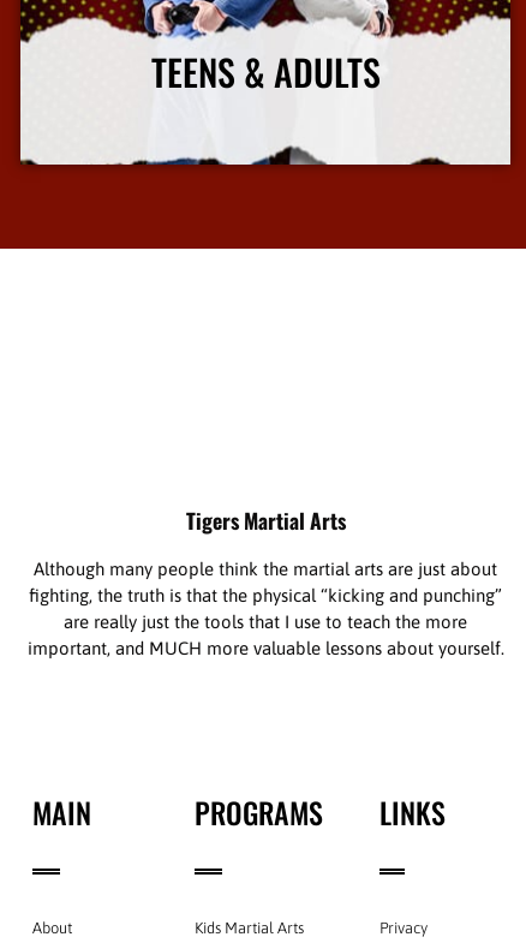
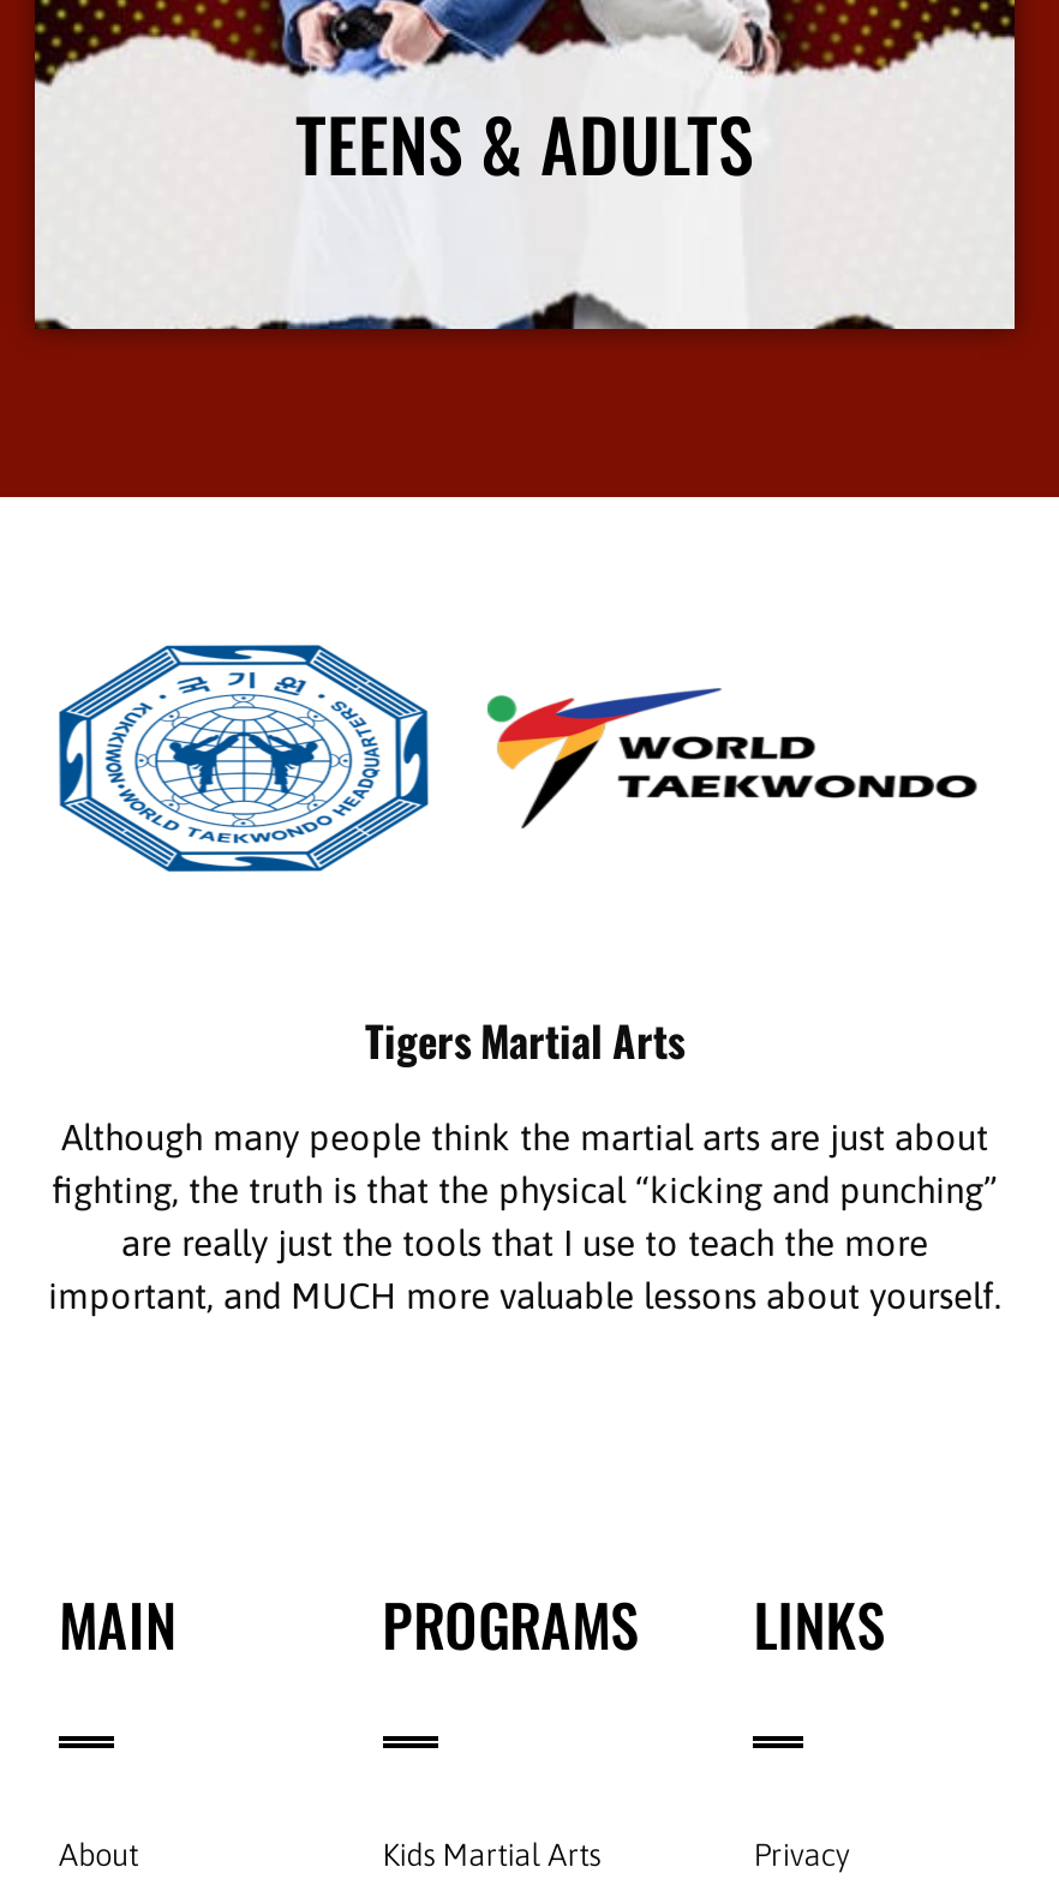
none -> [56,641,431,874] [image]
none -> [484,687,979,828] [image]

